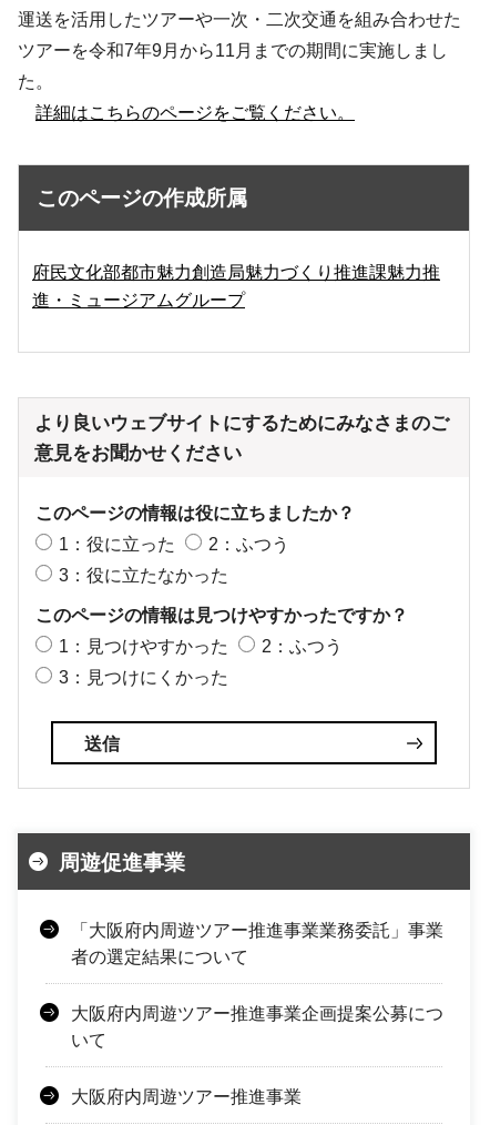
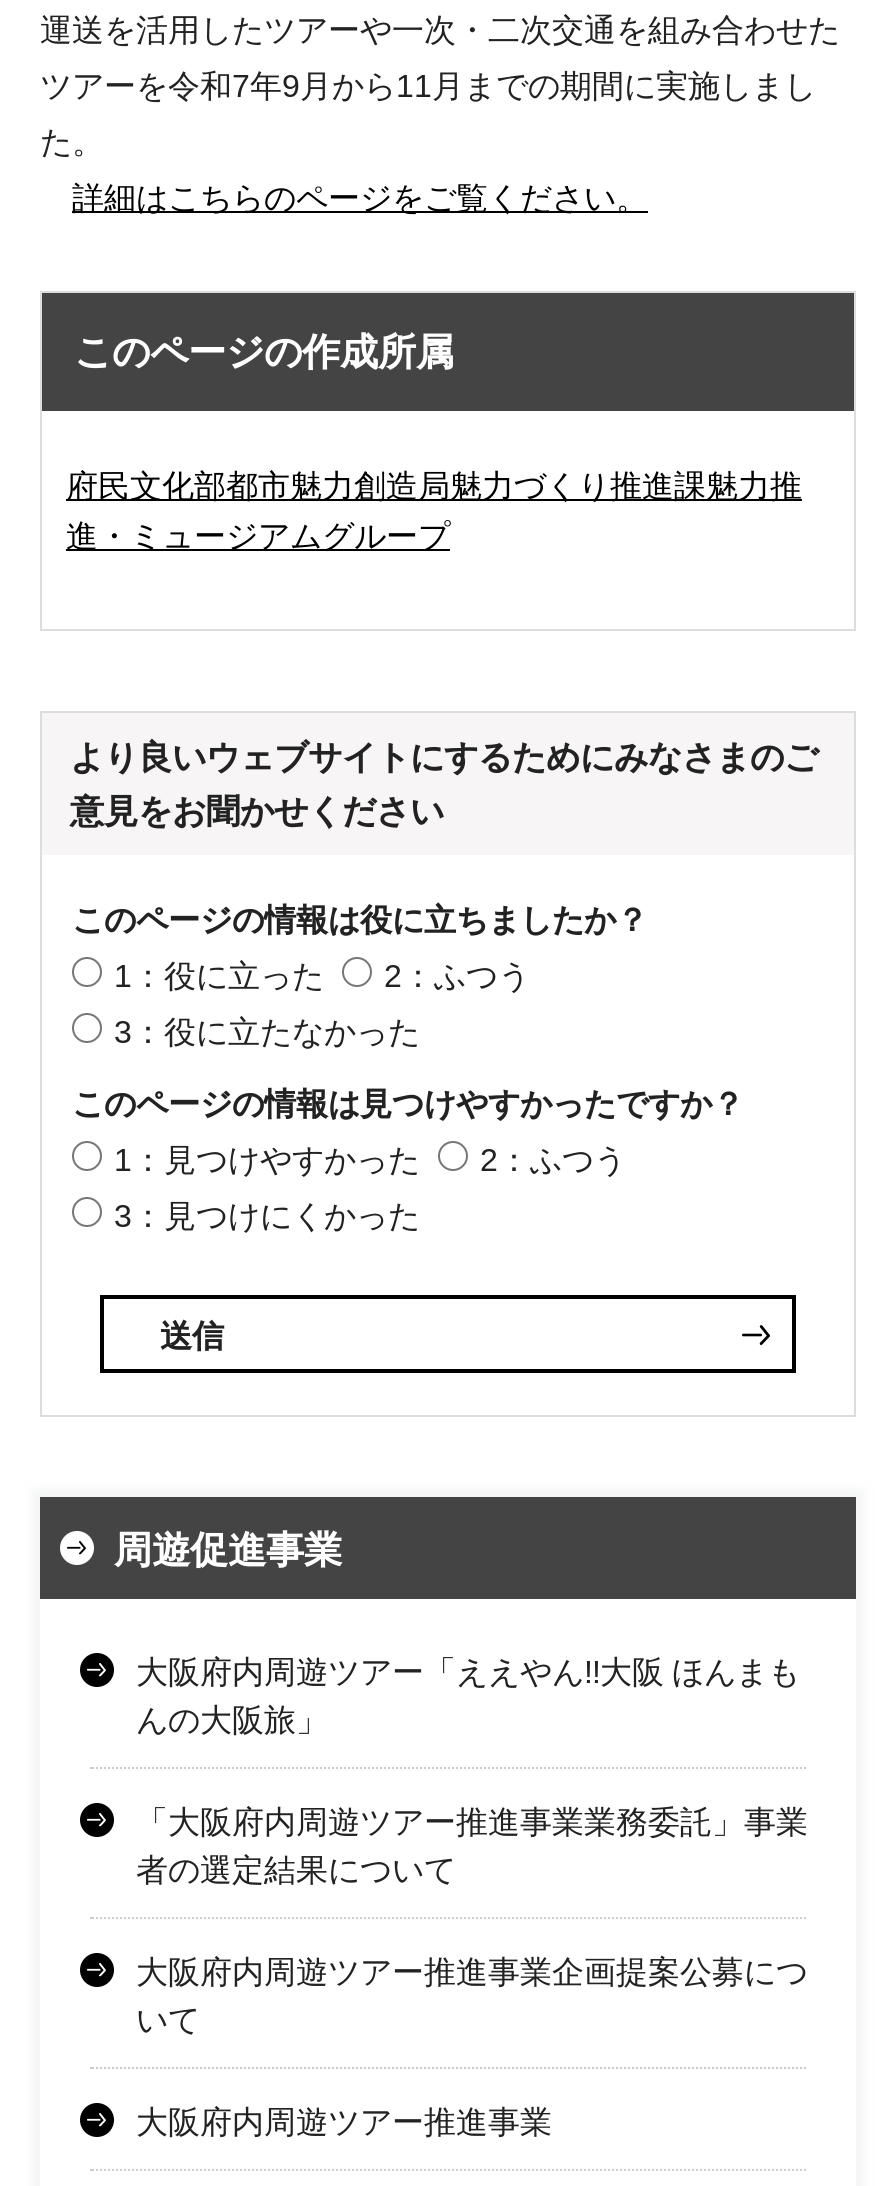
none -> [136,1655,800,1737] 大阪府内周遊ツアー「ええやん!!大阪 ほんまも | んの大阪旅」

